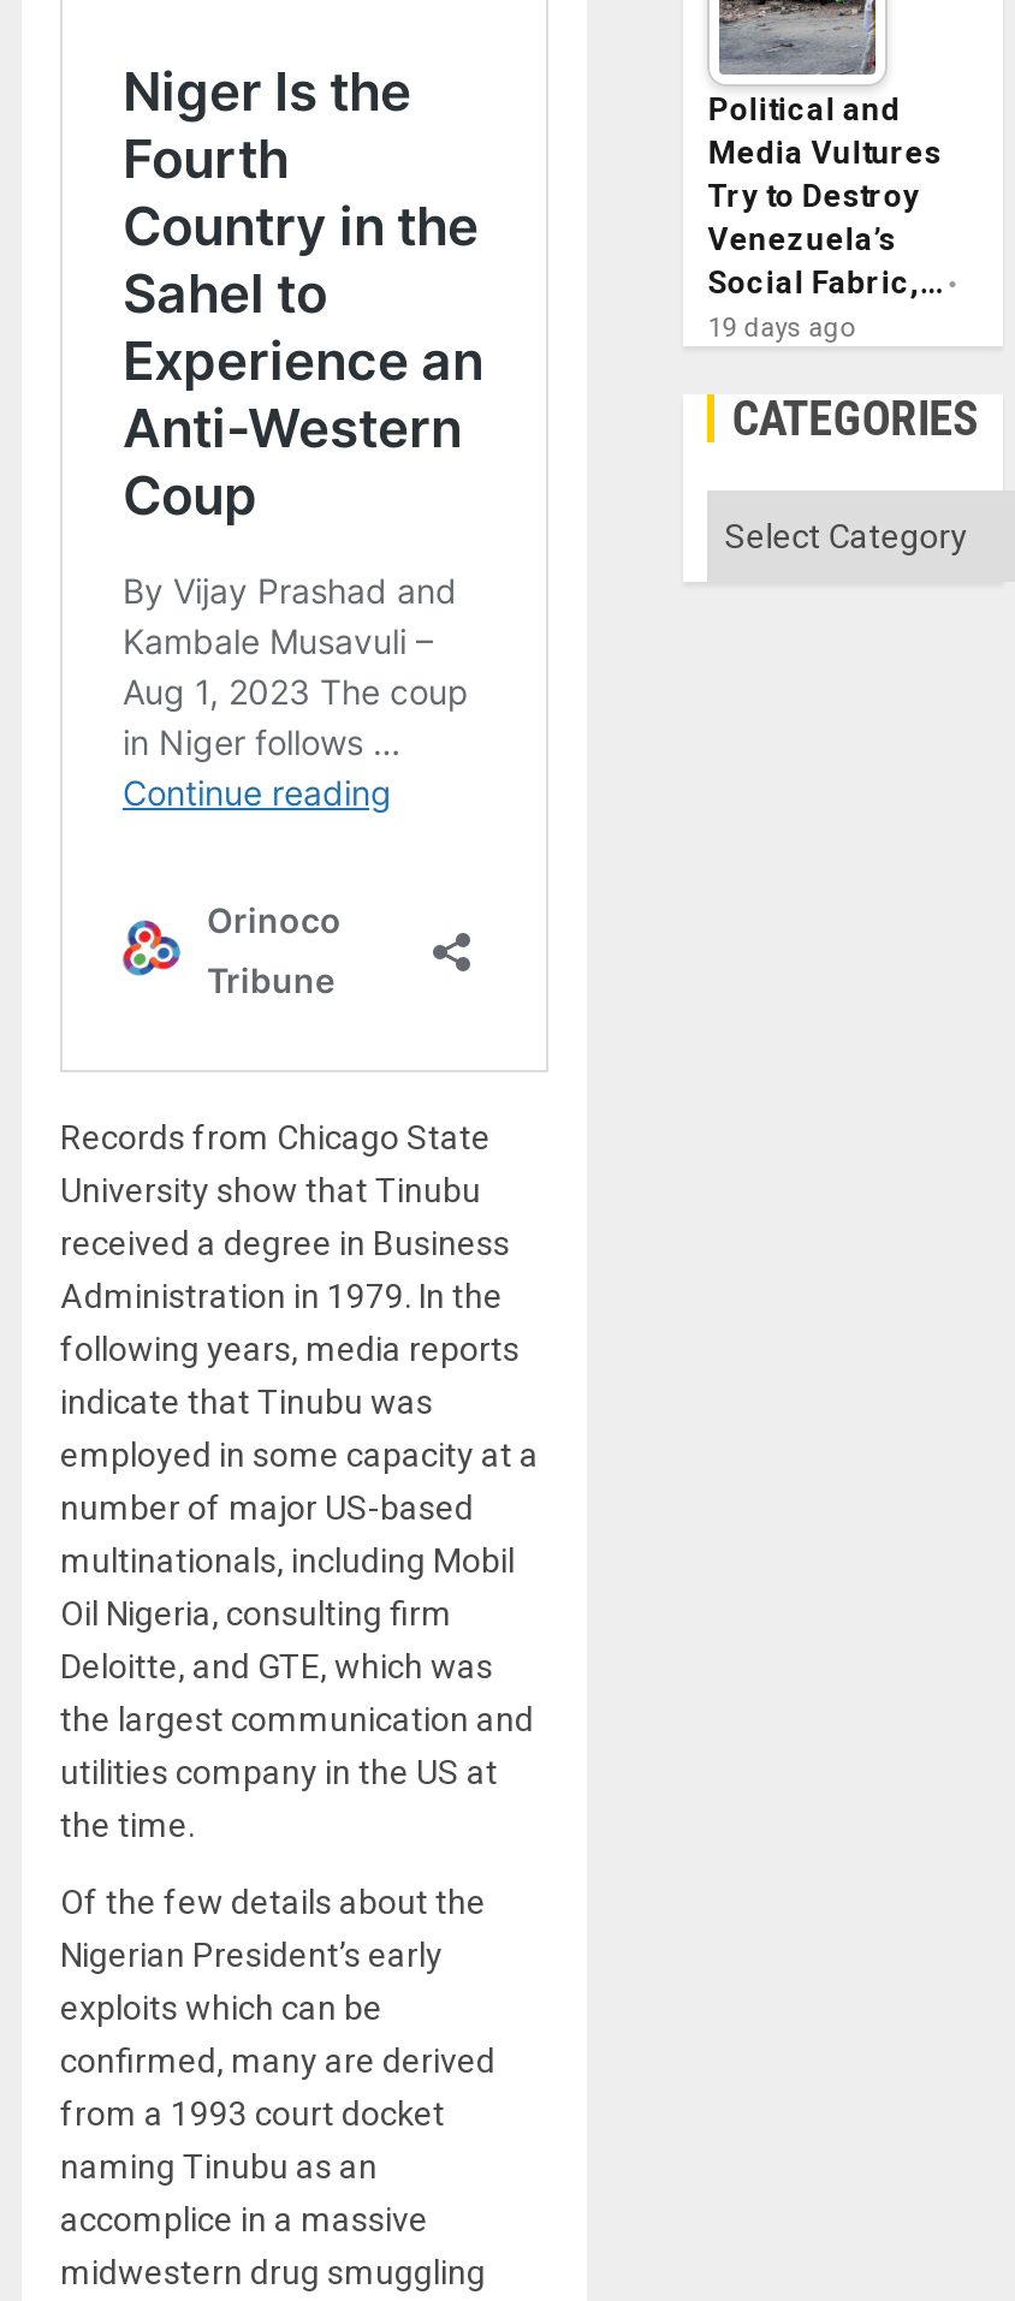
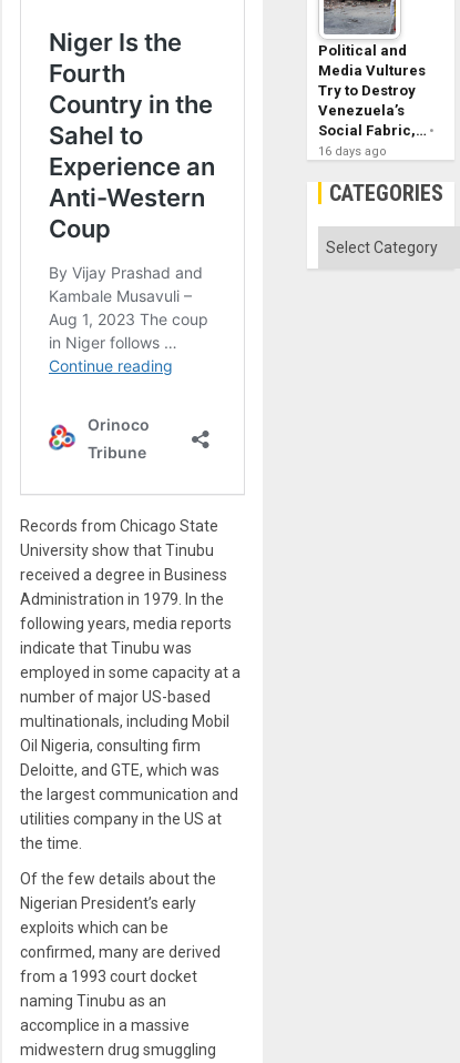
[708,312,857,343] 19 days ago -> [318,144,387,158] 16 days ago

